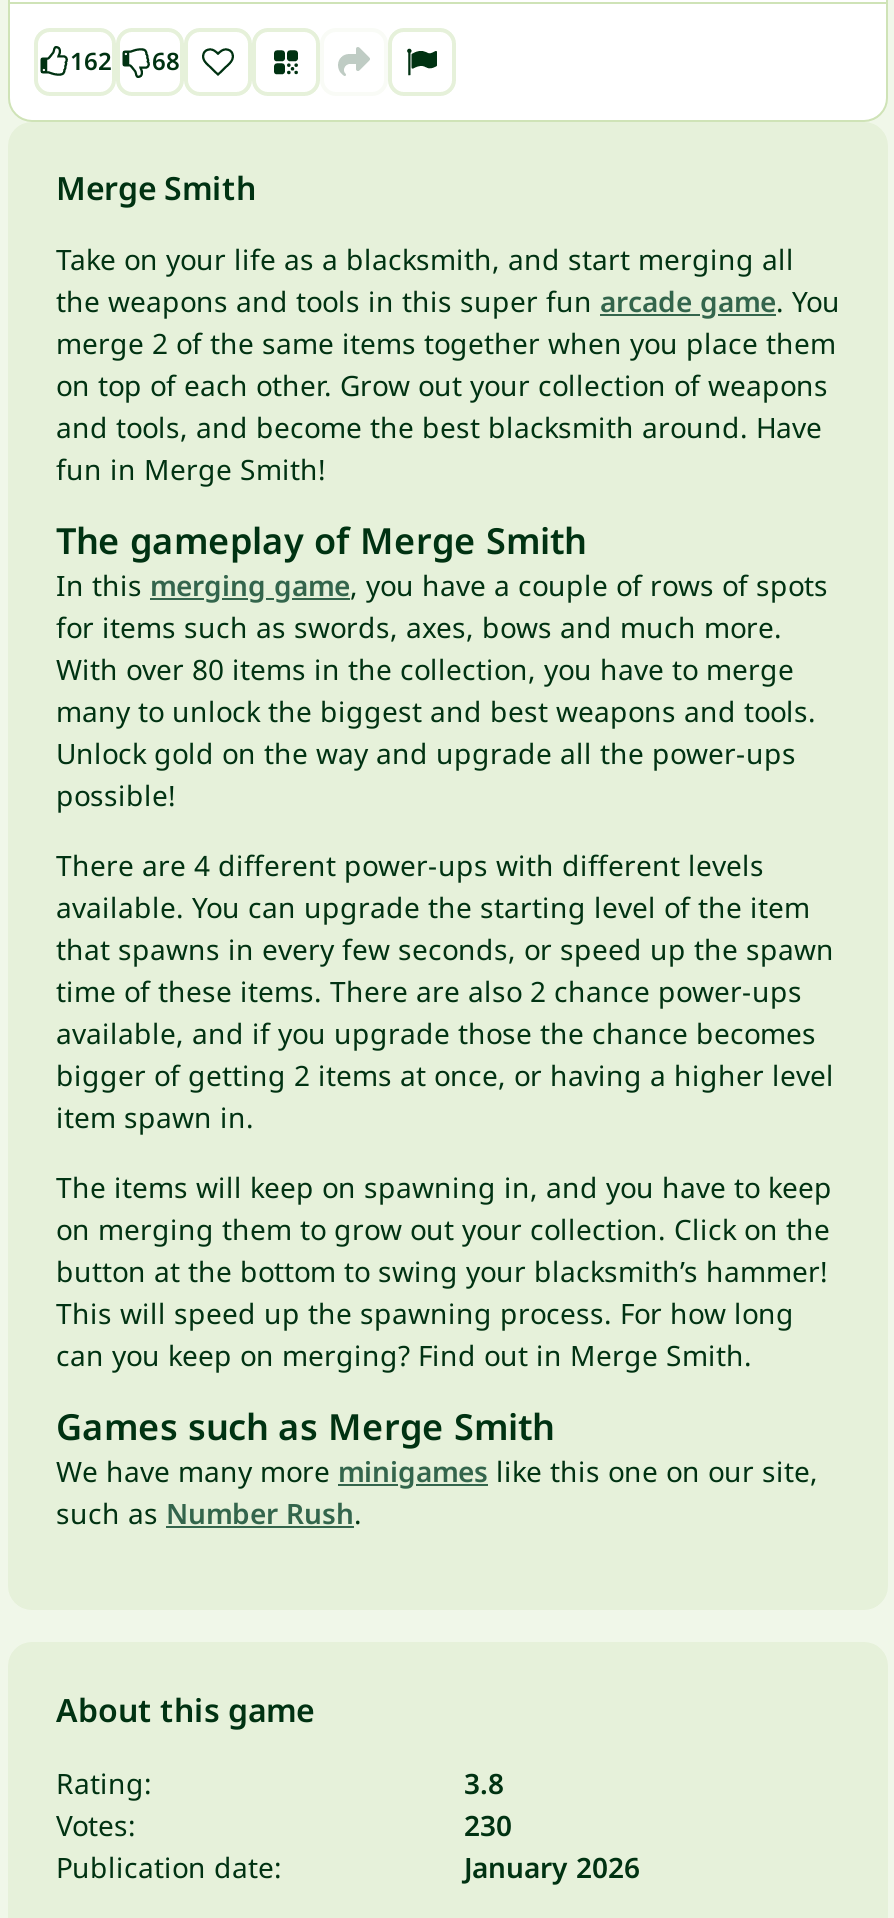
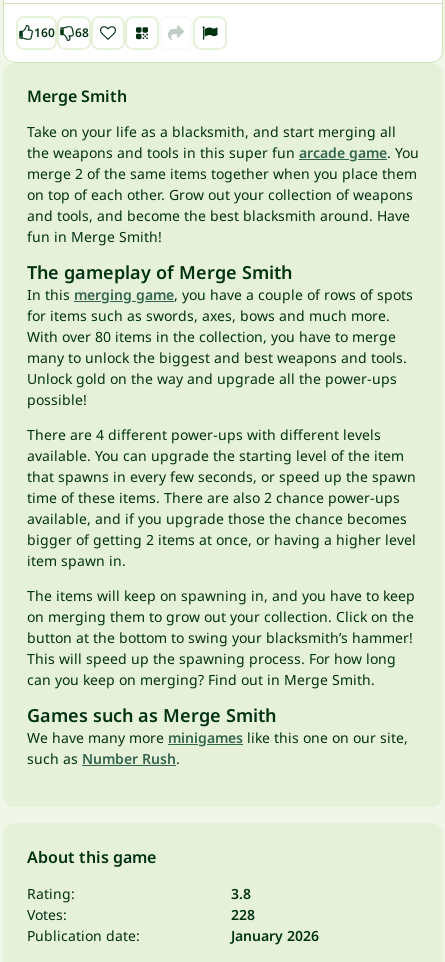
[70,44,180,78] 162 68 -> [34,24,89,41] 160 68
[464,1806,512,1844] 230 -> [231,905,255,924] 228

